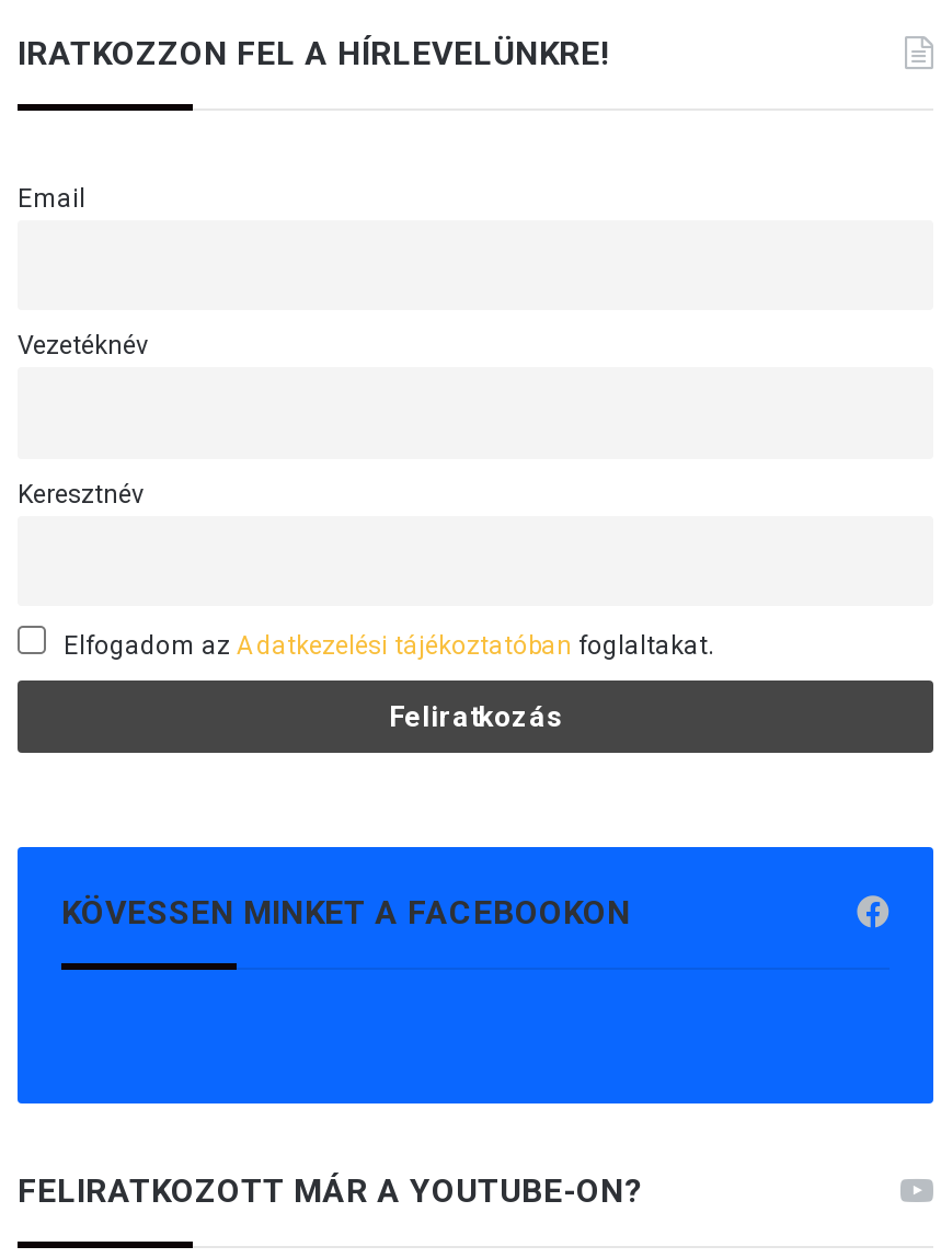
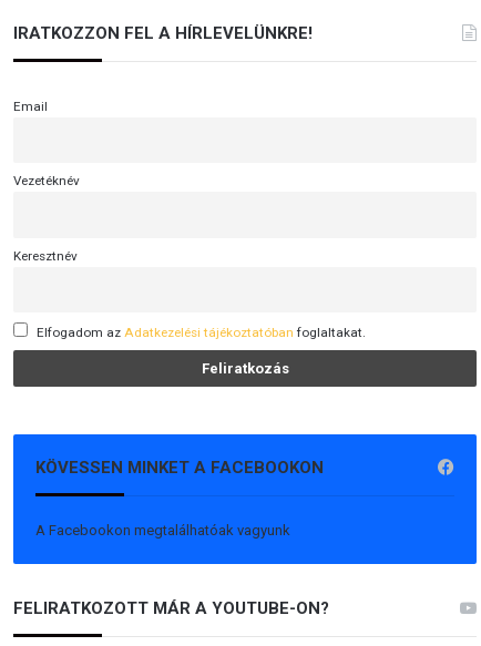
none -> [35,522,290,539] A Facebookon megtalálhatóak vagyunk

